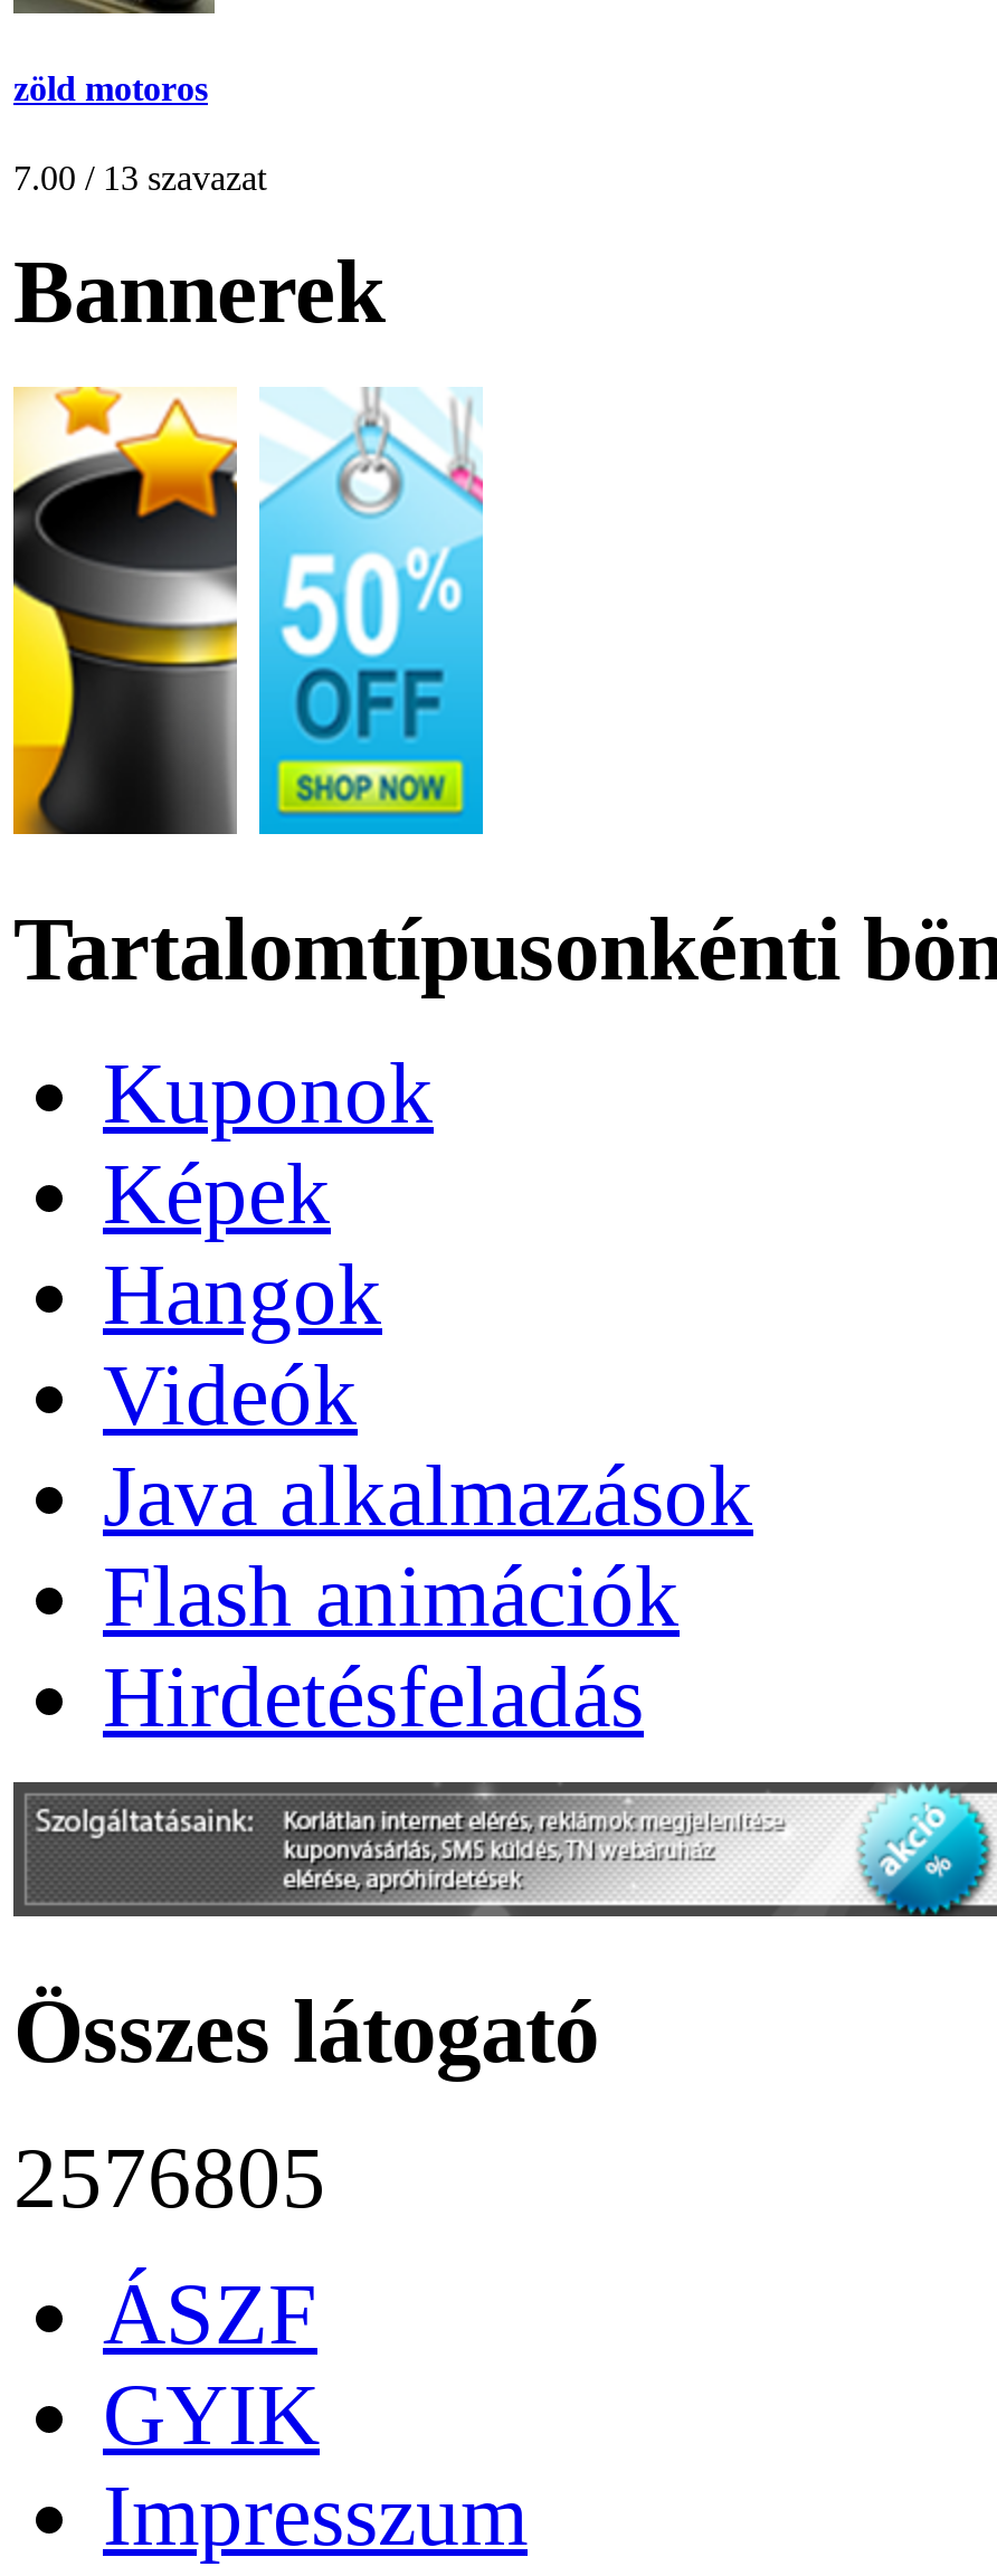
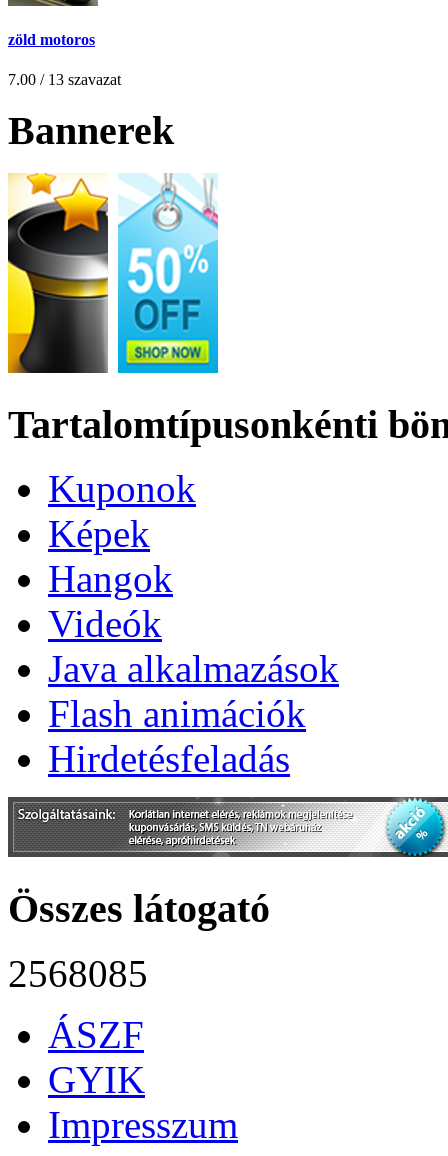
[13,2129,326,2225] 2576805 -> [8,952,148,995] 2568085

